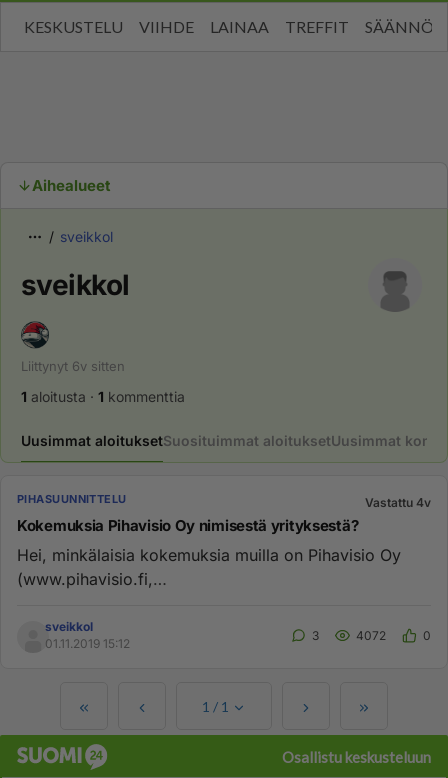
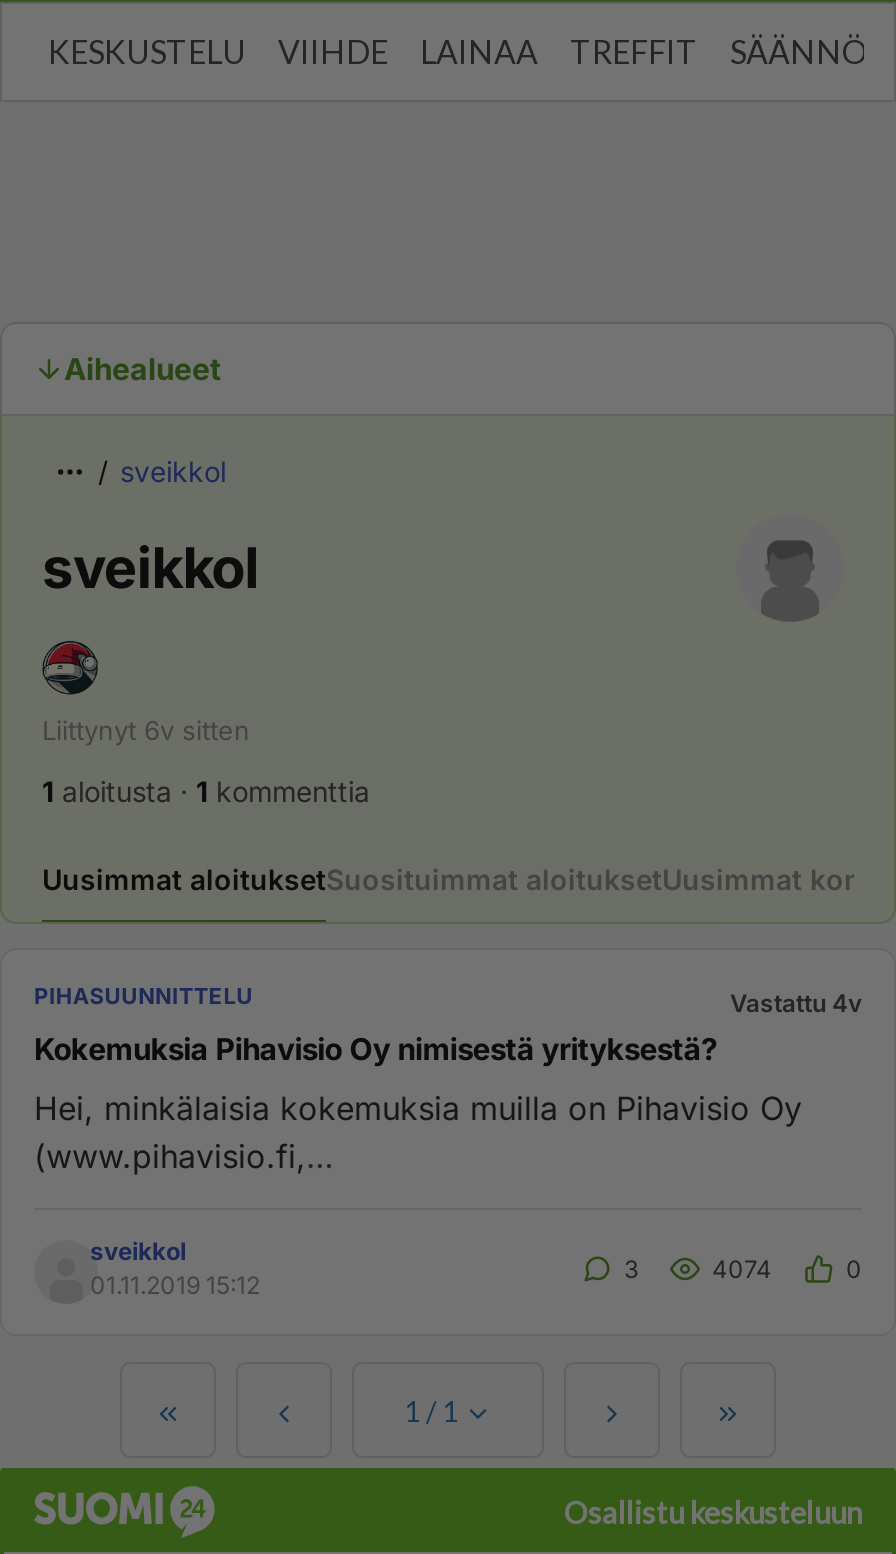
[356,627,386,642] 4072 -> [712,1253,772,1283] 4074

